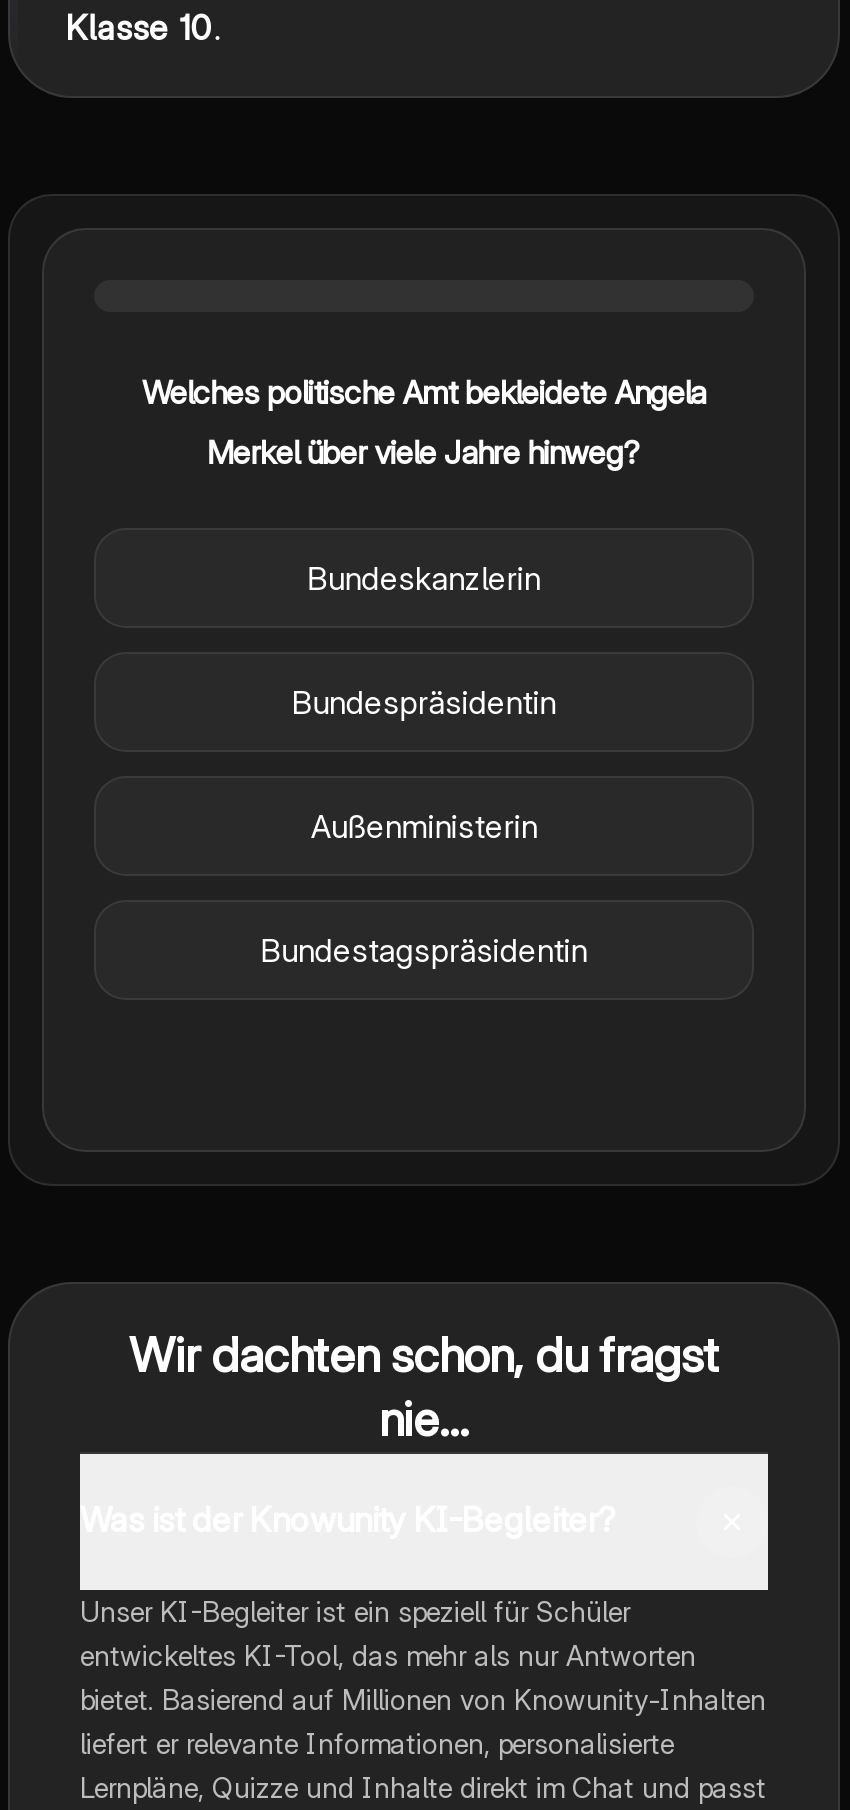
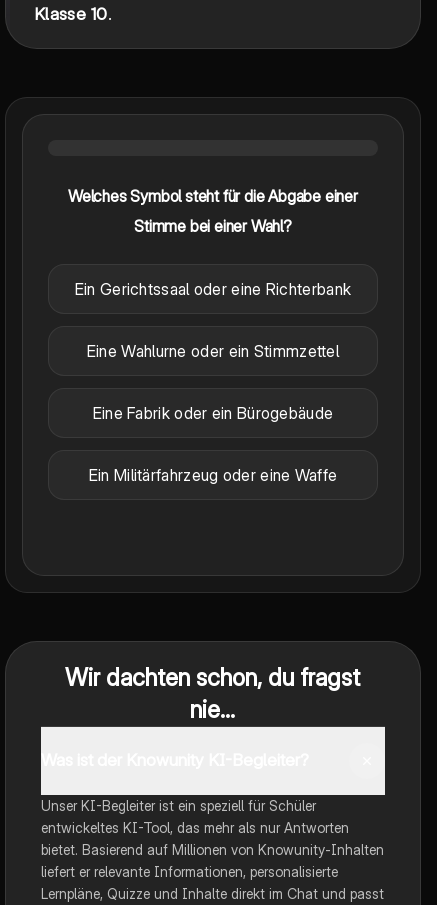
[142,372,706,412] Welches politische Amt bekleidete Angela -> [68,186,358,206] Welches Symbol steht für die Abgabe einer
[207,432,641,472] Merkel über viele Jahre hinweg? -> [134,216,292,236] Stimme bei einer Wahl?
[308,558,540,598] Bundeskanzlerin -> [75,279,351,299] Ein Gerichtssaal oder eine Richterbank
[292,682,556,722] Bundespräsidentin -> [87,341,339,361] Eine Wahlurne oder ein Stimmzettel
[310,806,538,846] Außenministerin -> [93,403,333,423] Eine Fabrik oder ein Bürogebäude
[261,930,587,970] Bundestagspräsidentin -> [89,465,337,485] Ein Militärfahrzeug oder eine Waffe

